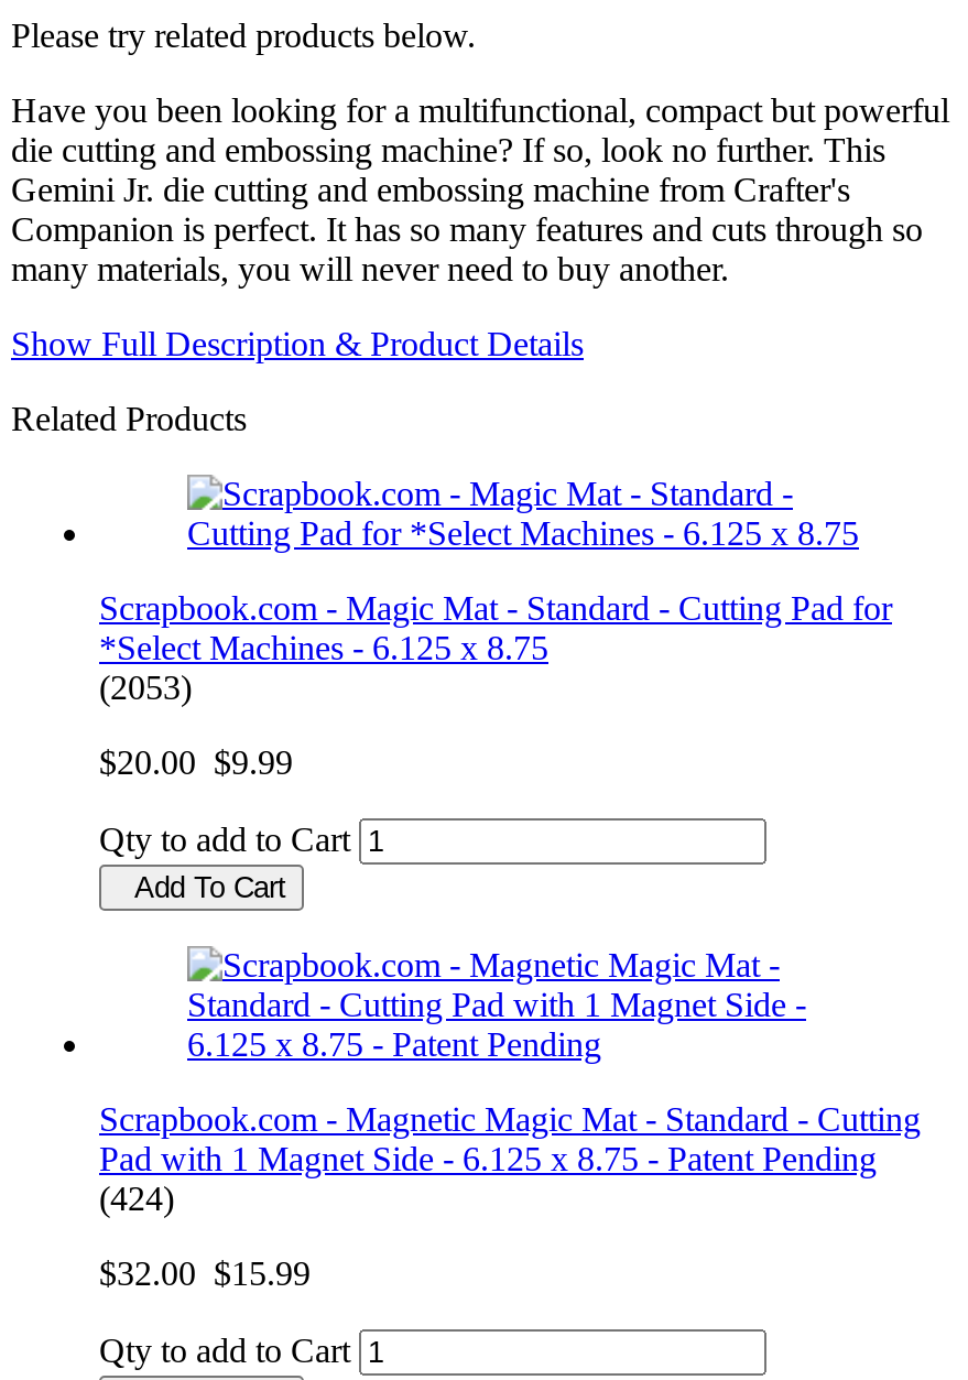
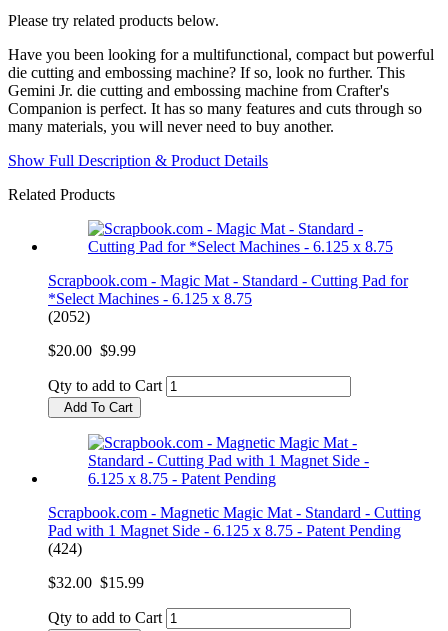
[99,668,192,706] (2053) -> [48,308,90,325] (2052)

